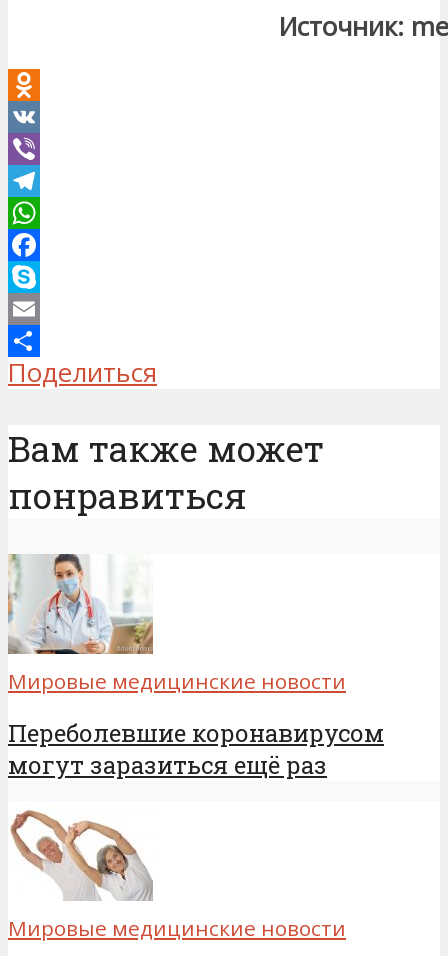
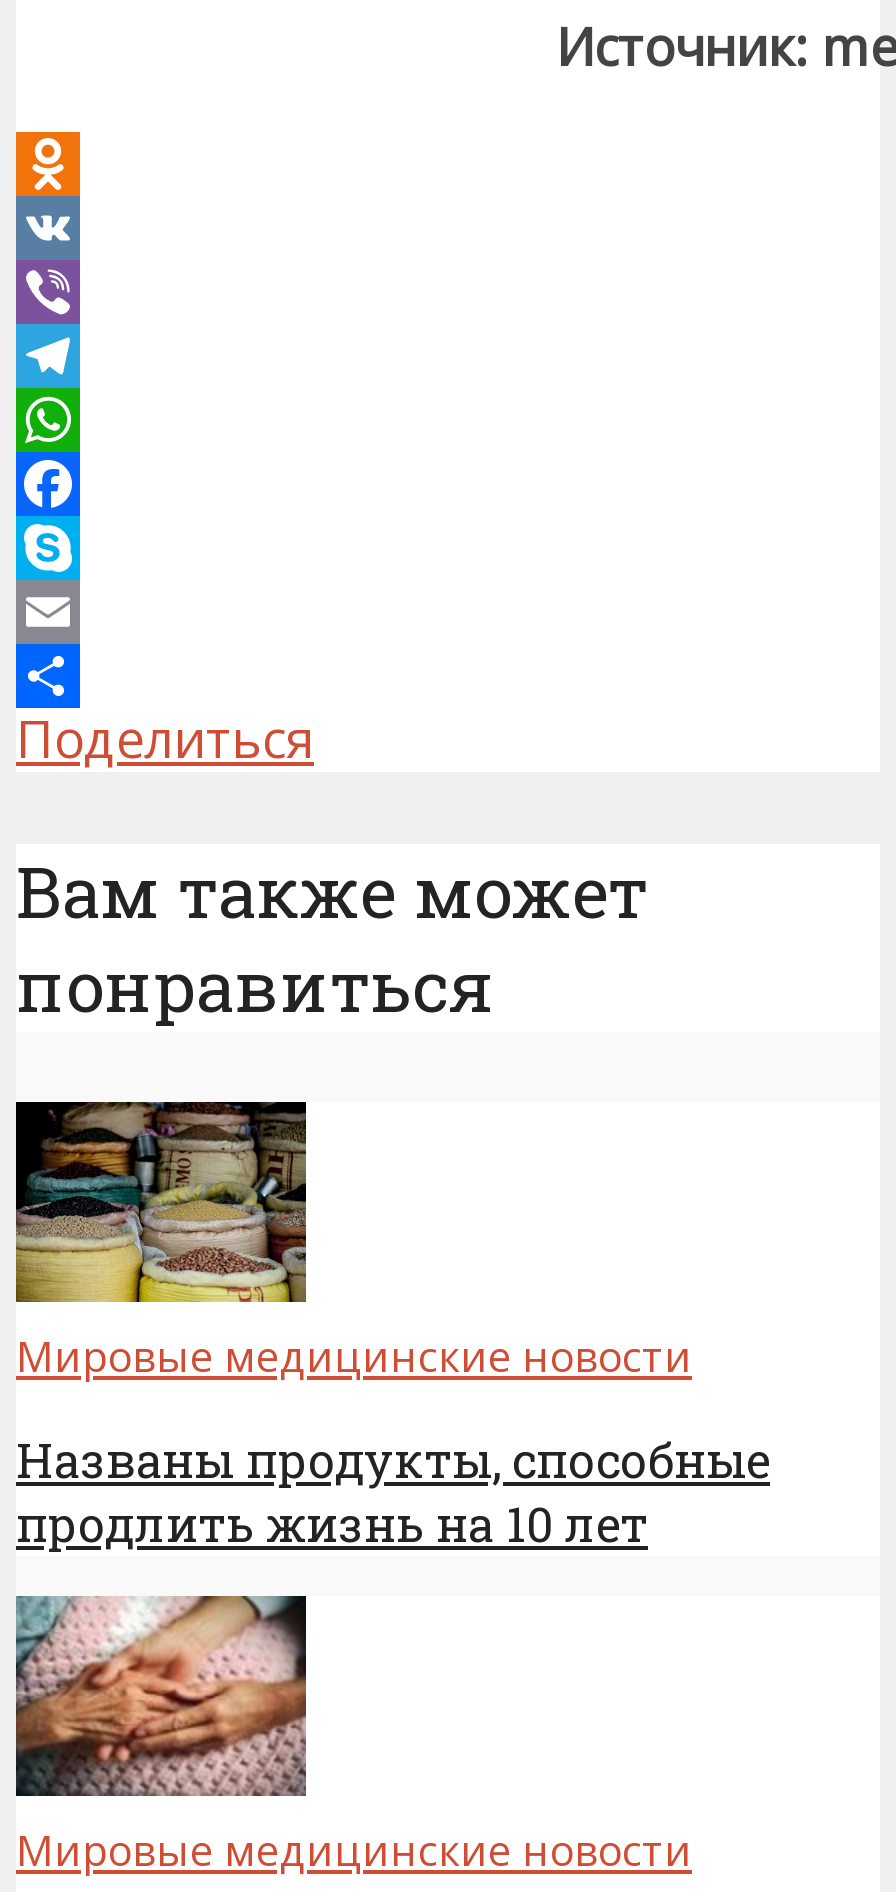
[7,553,154,655] [image] -> [14,1100,308,1304] [image]
[8,717,384,781] Переболевшие коронавирусом | могут заразиться ещё раз -> [16,1427,770,1555] Названы продукты, способные | продлить жизнь на 10 лет
[8,801,153,901] [image] -> [14,1594,308,1798] [image]

